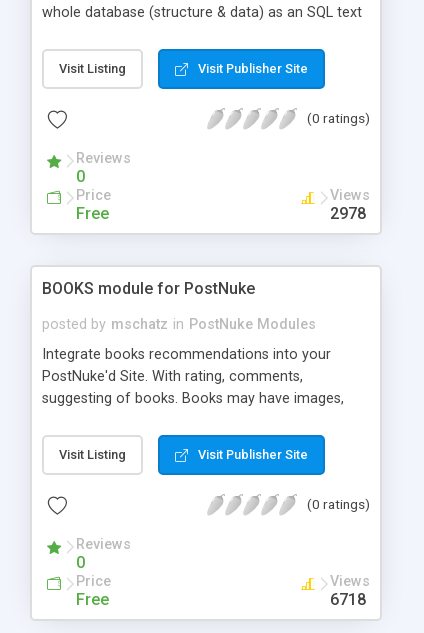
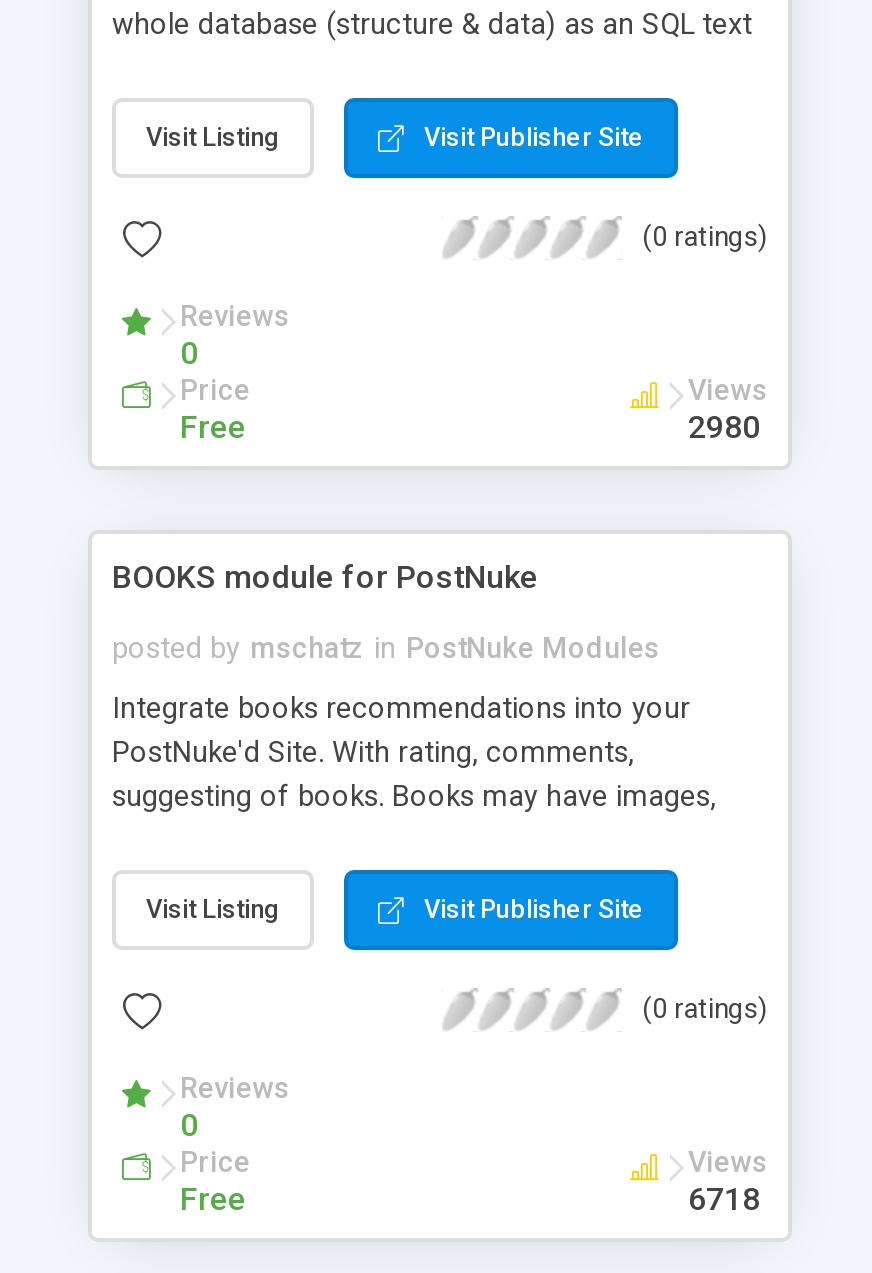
[330,204,366,223] 2978 -> [688,408,760,446] 2980

